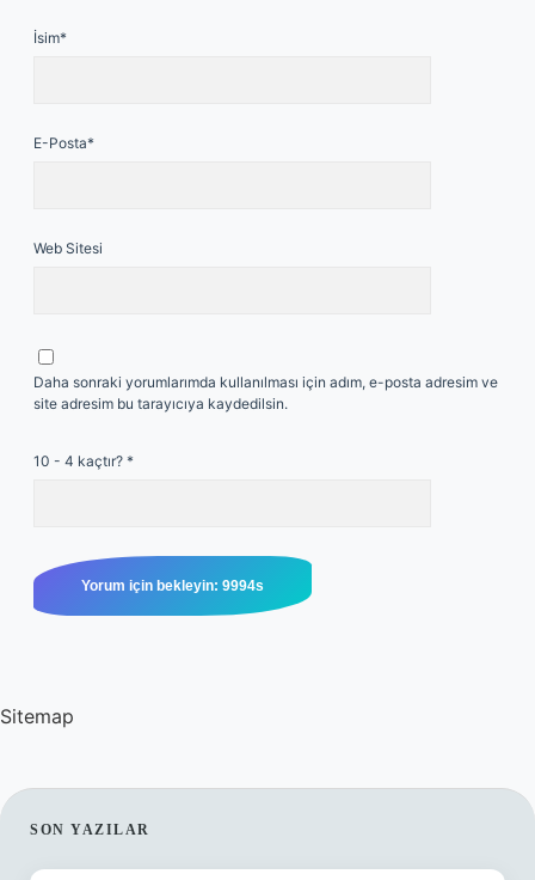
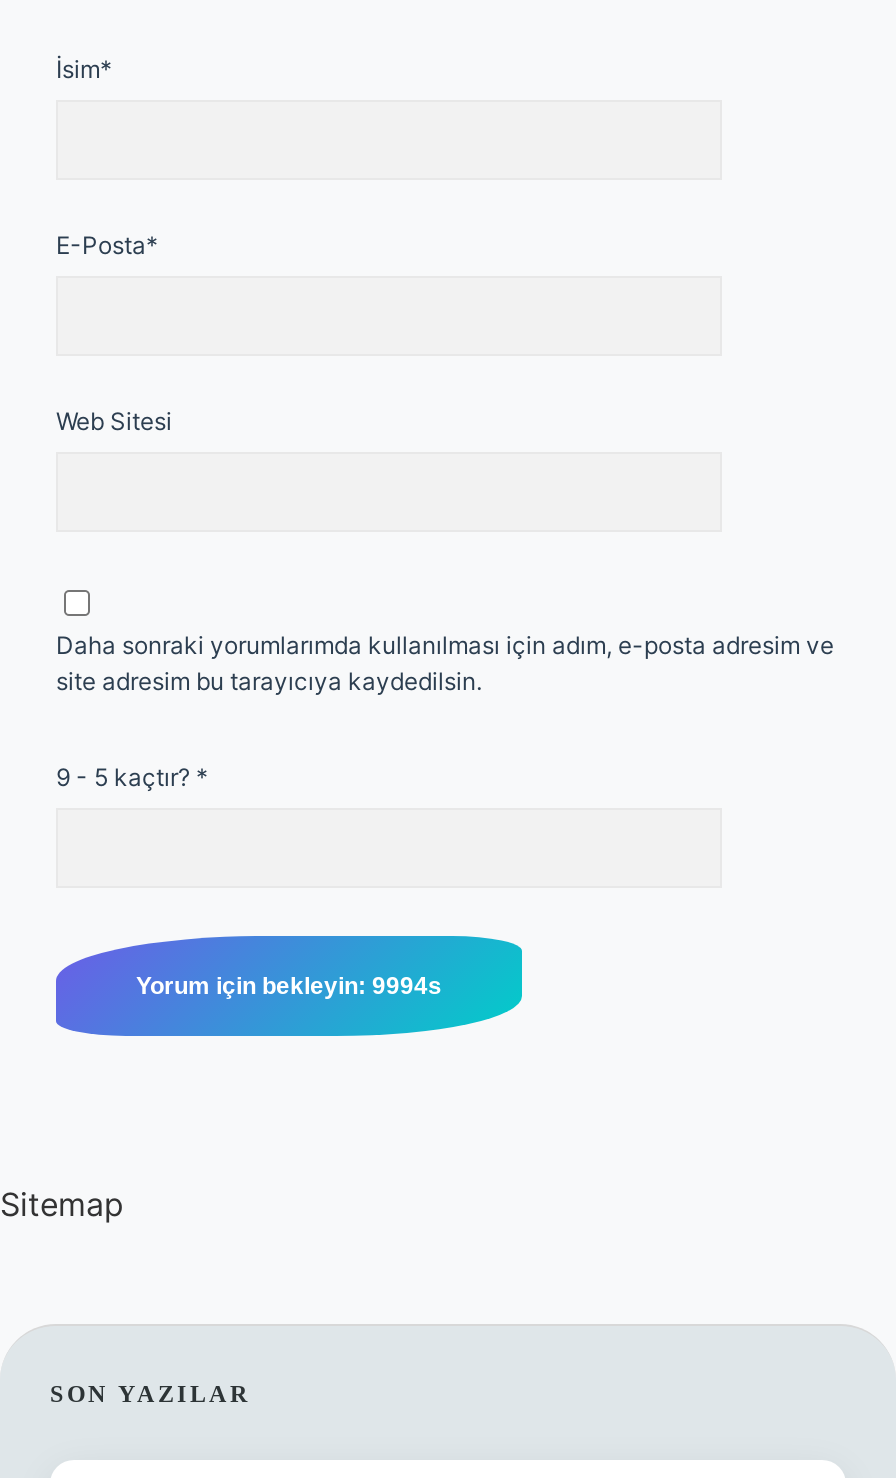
[33,452,134,470] 10 - 4 kaçtır? * -> [56,762,208,792] 9 - 5 kaçtır? *

